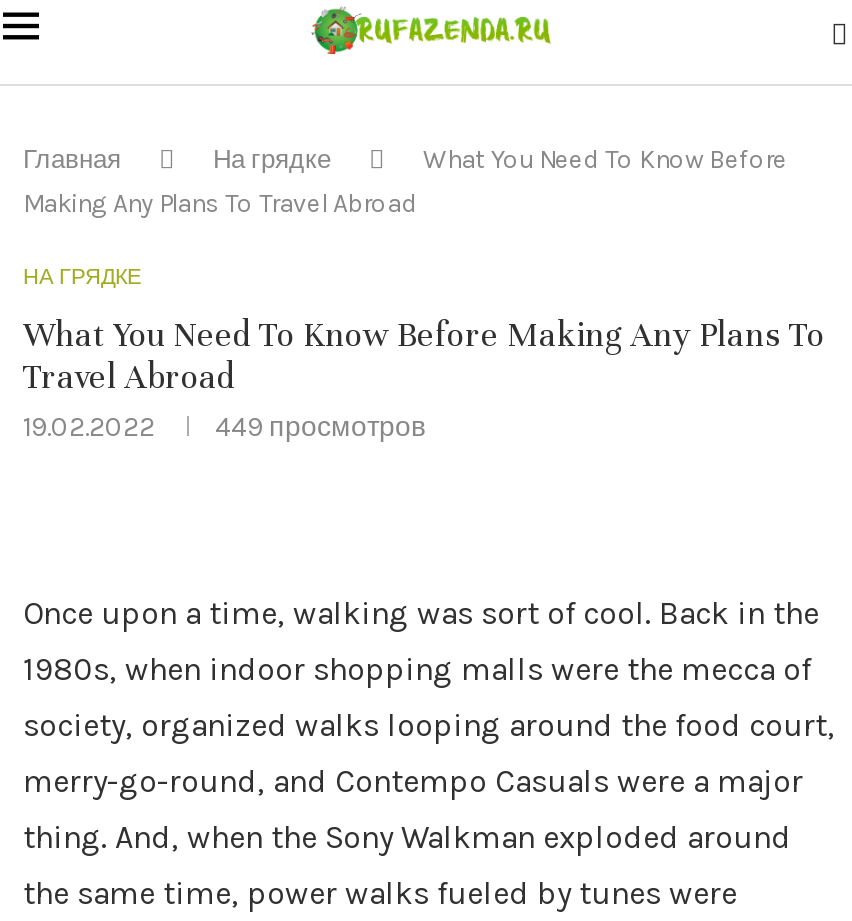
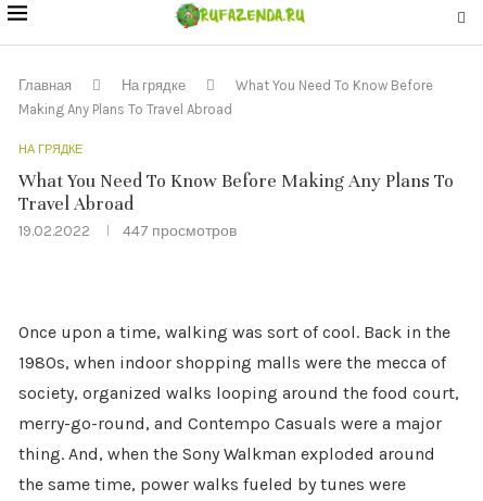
[23,410,425,444] 19.02.2022 449 просмотров -> [18,222,237,240] 19.02.2022 447 просмотров

